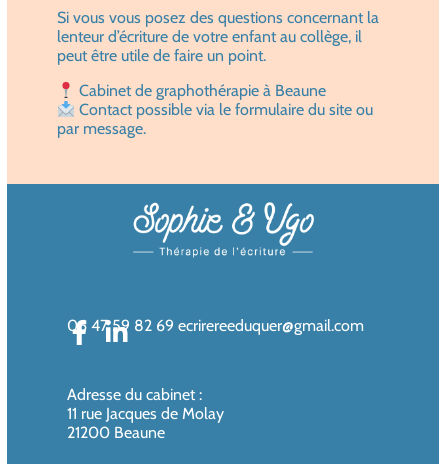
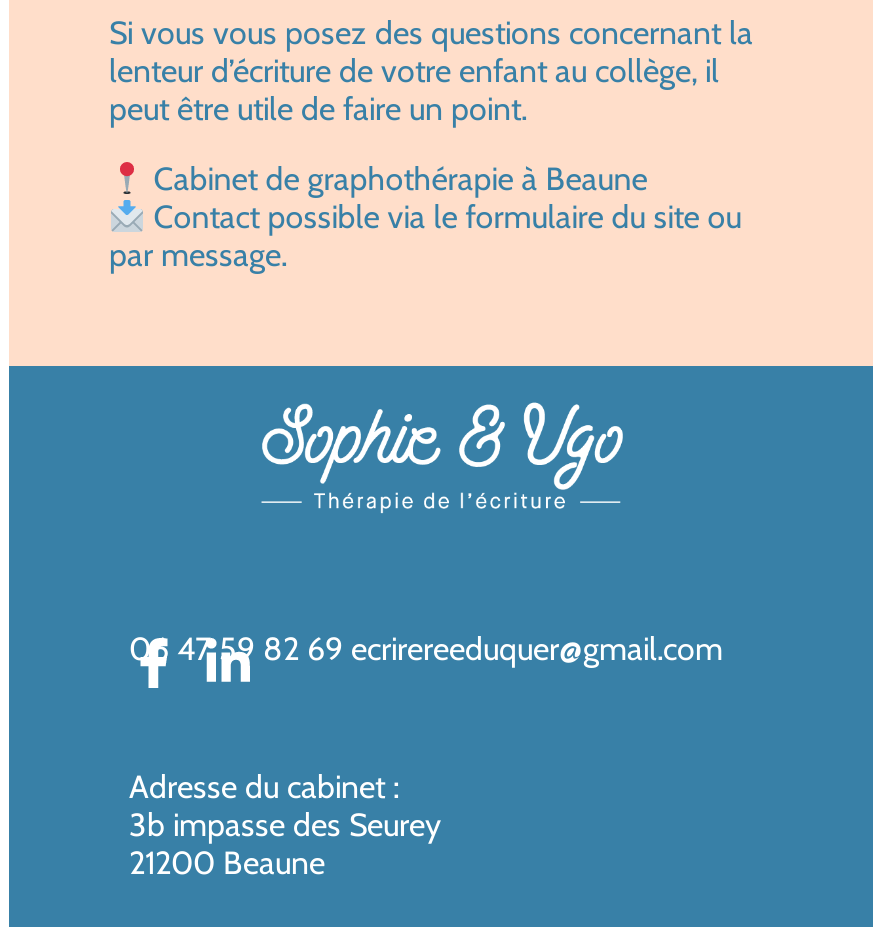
[67,404,224,423] 11 rue Jacques de Molay -> [129,807,441,845] 3b impasse des Seurey

